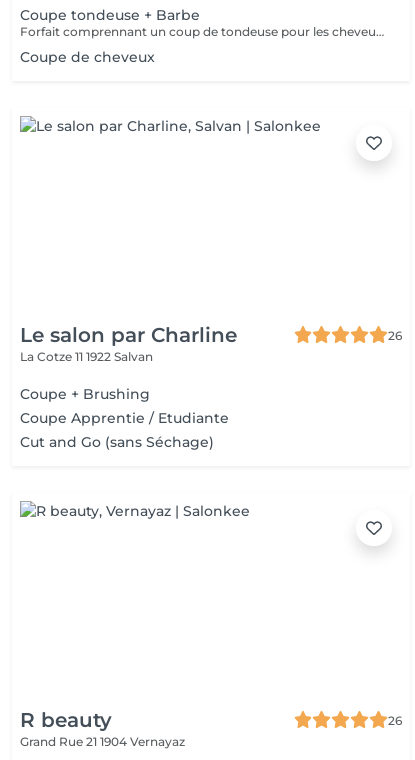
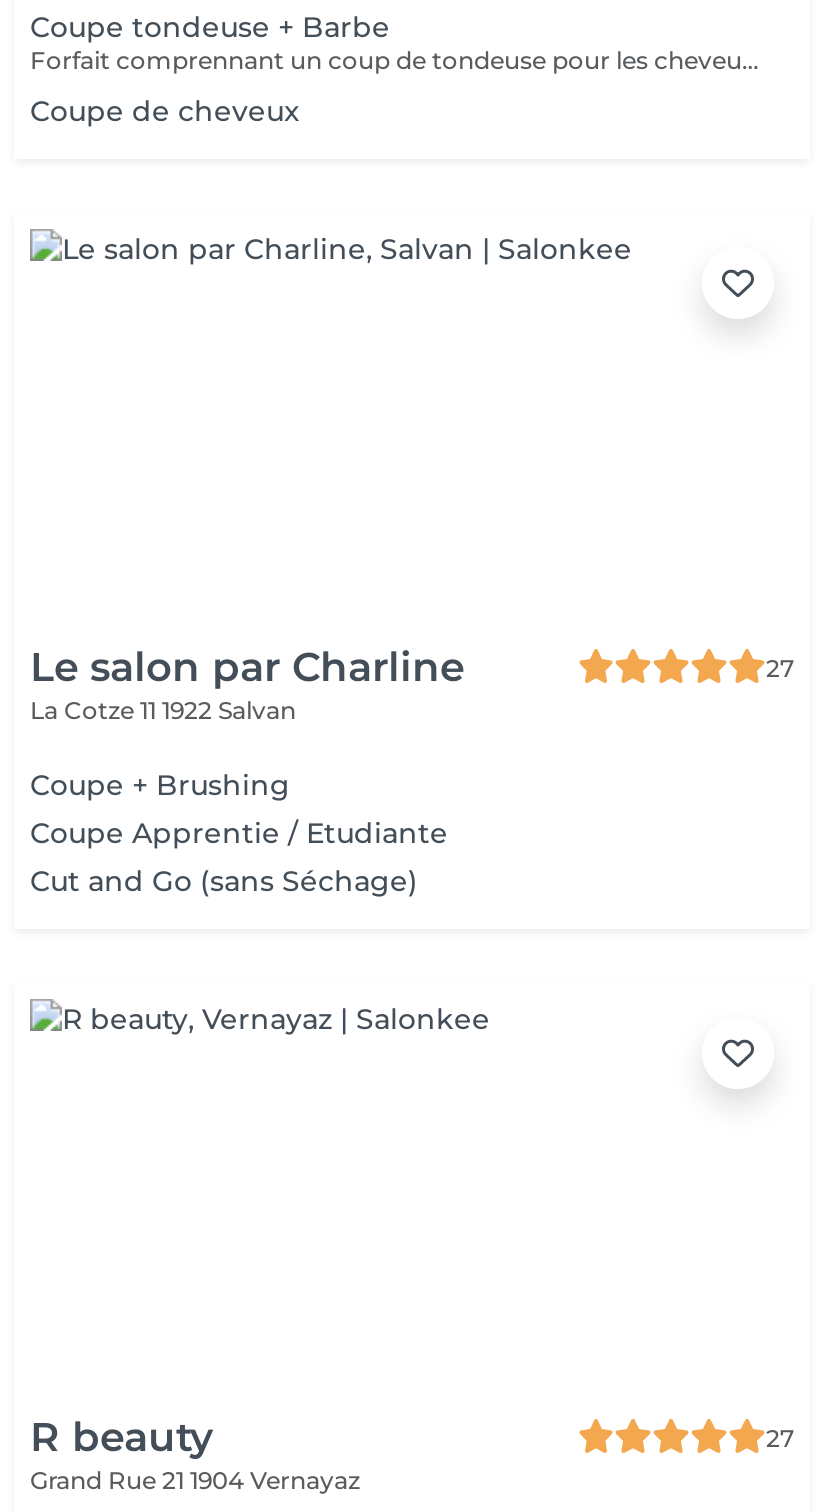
[388,328,402,343] 26 -> [766,653,794,683] 27
[388,713,402,728] 26 -> [766,1423,794,1453] 27

